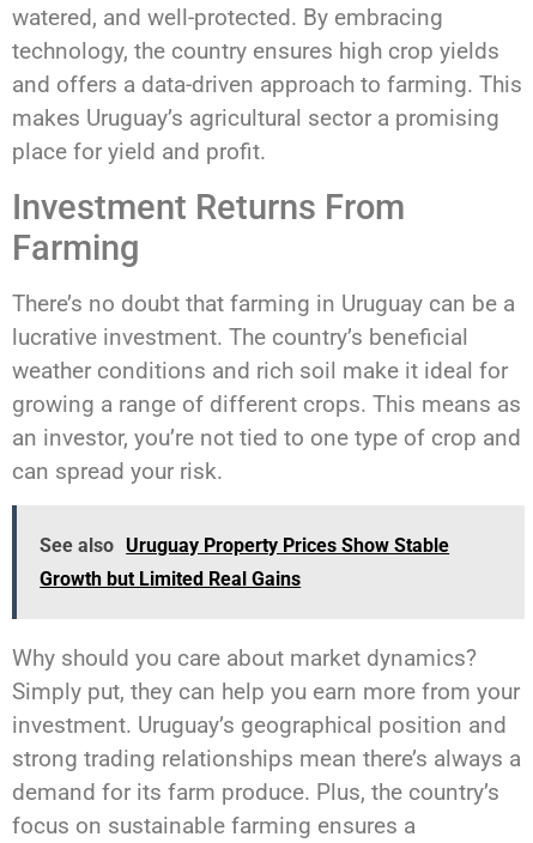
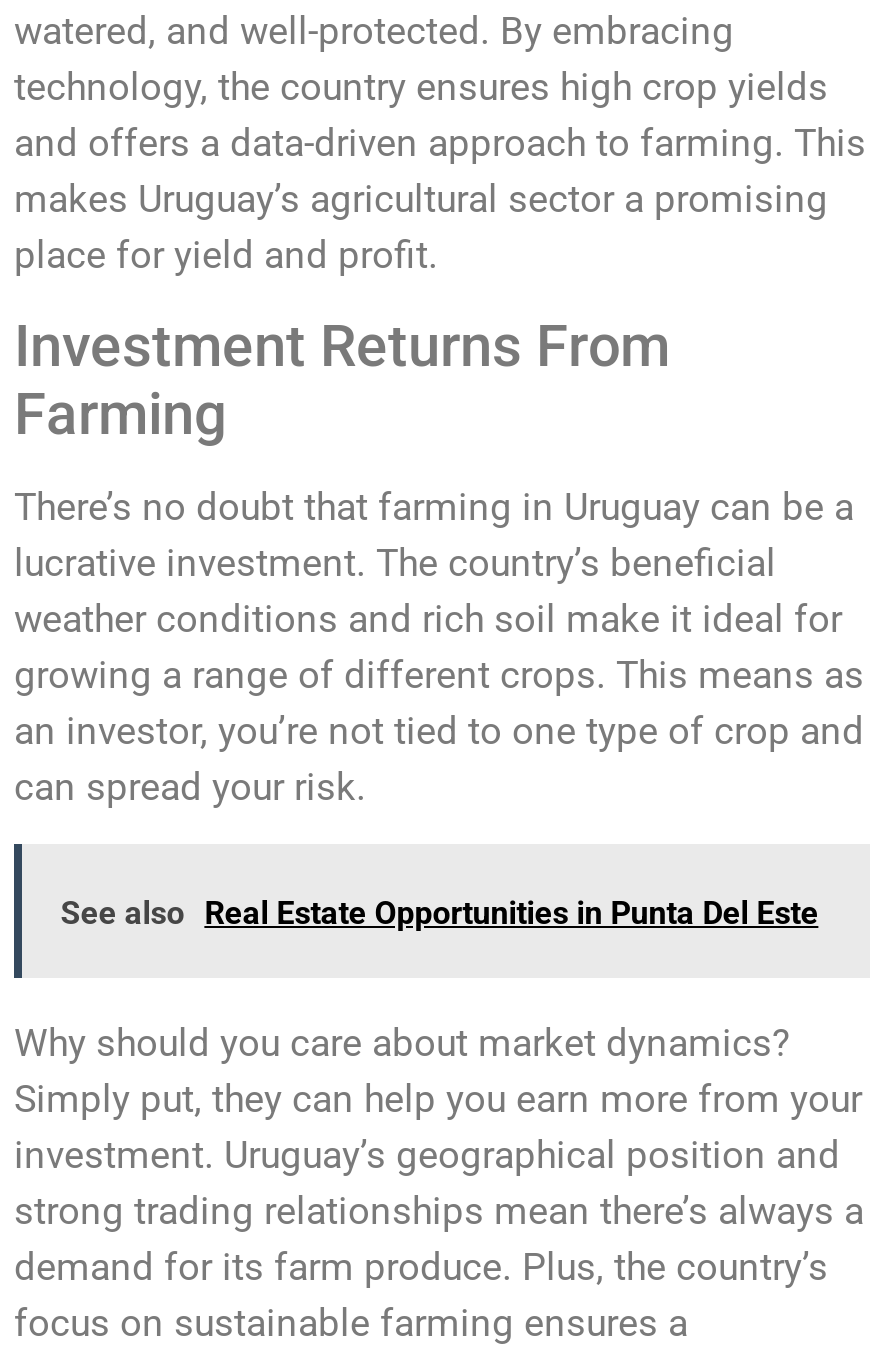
[40,535,449,591] See also Uruguay Property Prices Show Stable | Growth but Limited Real Gains -> [60,893,818,931] See also Real Estate Opportunities in Punta Del Este

